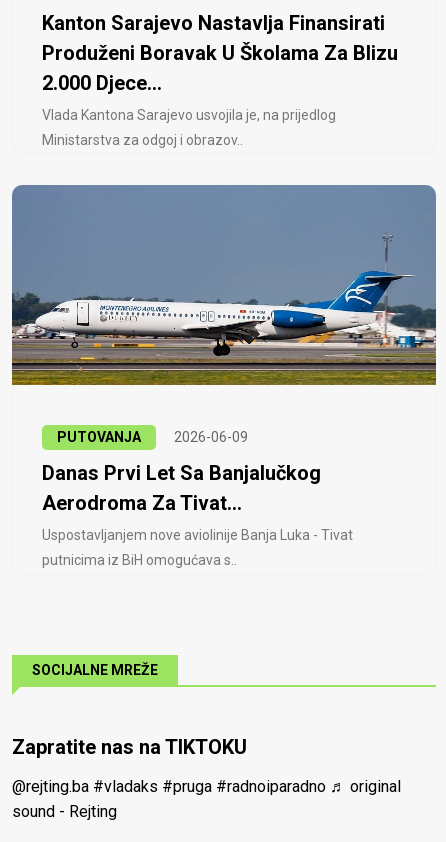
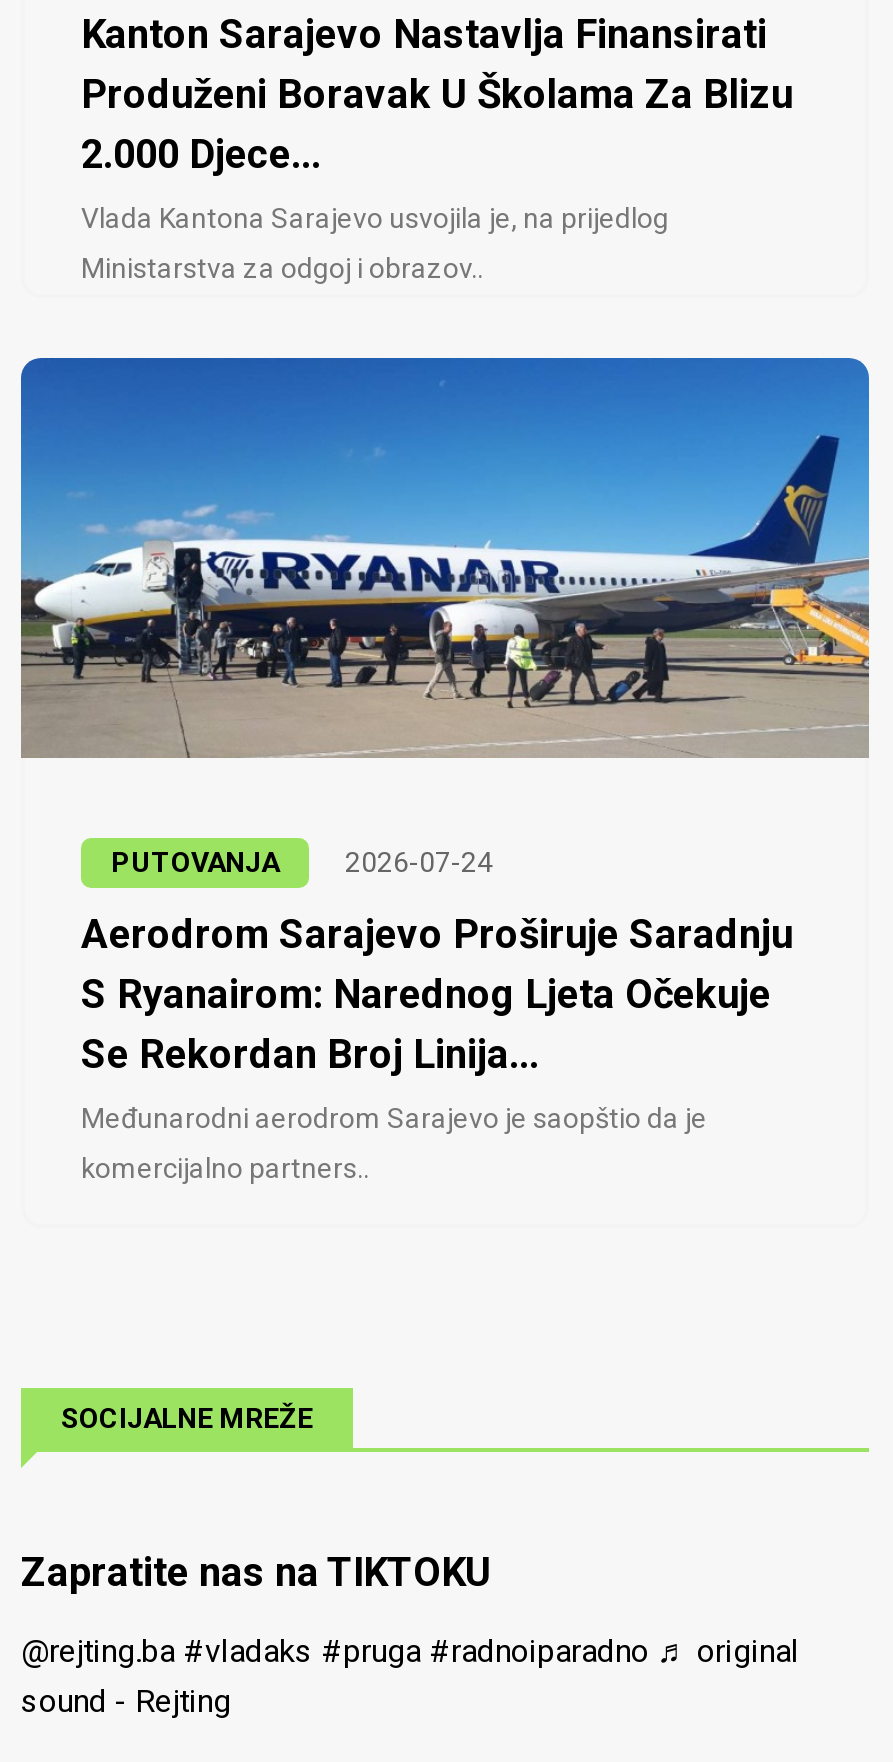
[11,185,437,386] [image] -> [21,358,871,758] [image]
[174,429,248,445] 2026-06-09 -> [345,845,493,877] 2026-07-24
[42,461,321,515] Danas Prvi Let Sa Banjalučkog | Aerodroma Za Tivat... -> [81,909,793,1077] Aerodrom Sarajevo Proširuje Saradnju | S Ryanairom: Narednog Ljeta Očekuje | Se Rekordan Broj Linija...
[42,527,353,543] Uspostavljanjem nove aviolinije Banja Luka - Tivat -> [81,1101,707,1133] Međunarodni aerodrom Sarajevo je saopštio da je
[42,552,237,568] putnicima iz BiH omogućava s.. -> [81,1151,369,1183] komercijalno partners..

